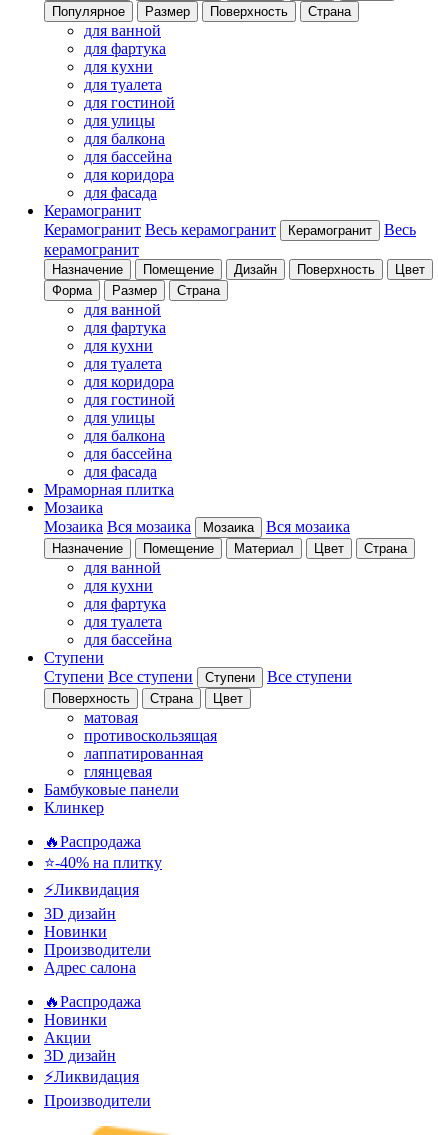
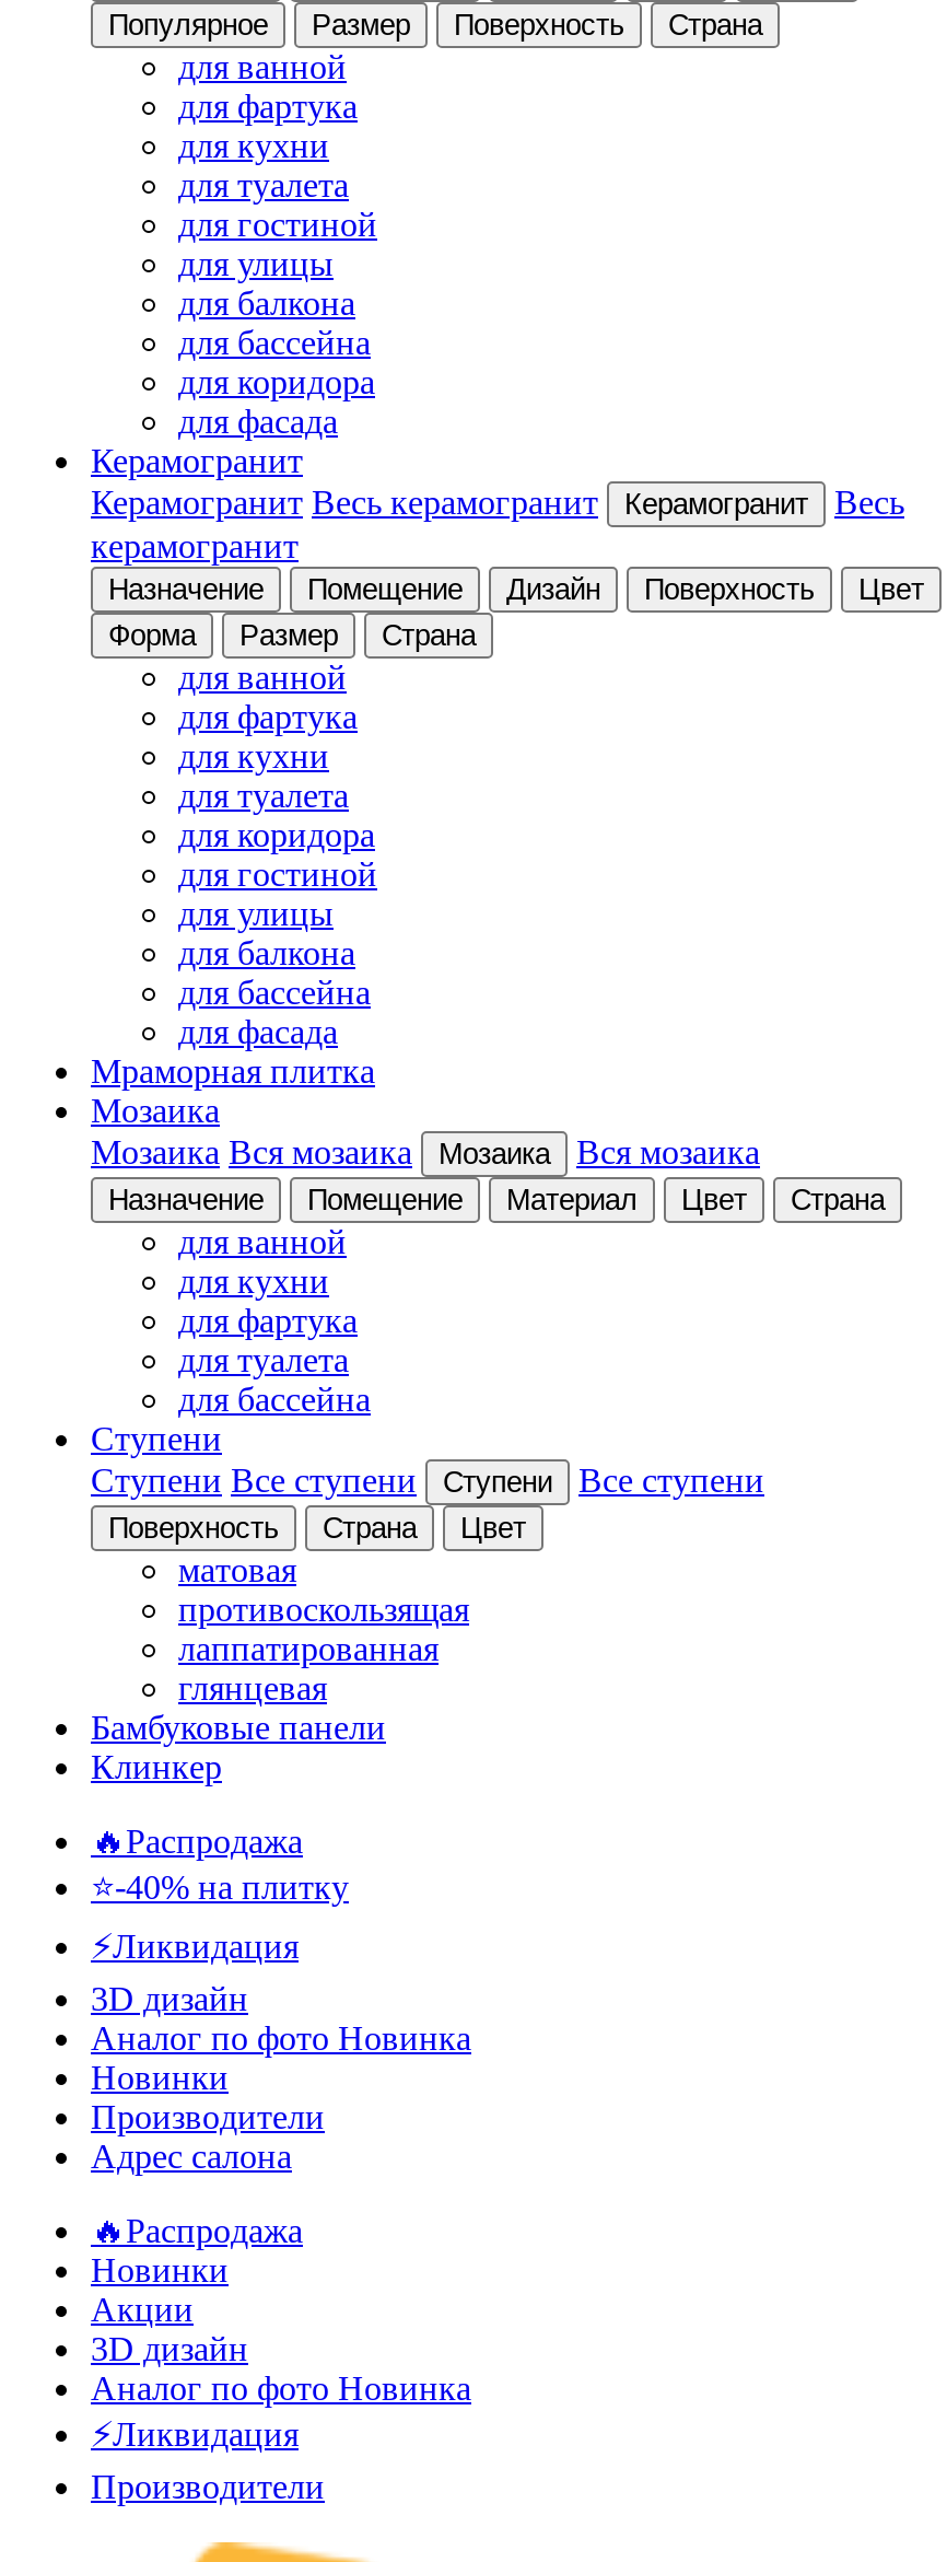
none -> [91,2019,471,2056] Аналог по фото Новинка
none -> [91,2369,471,2406] Аналог по фото Новинка

